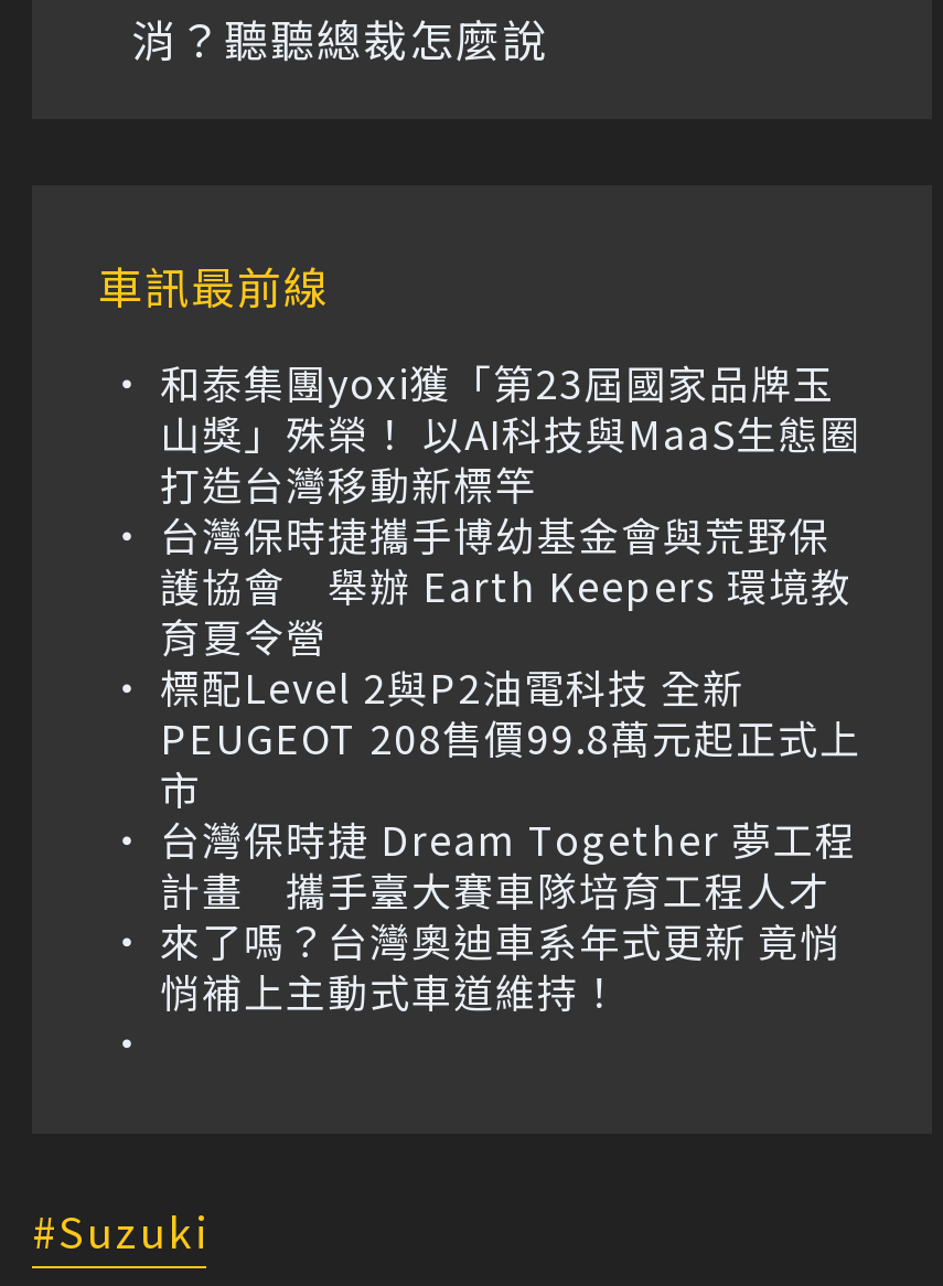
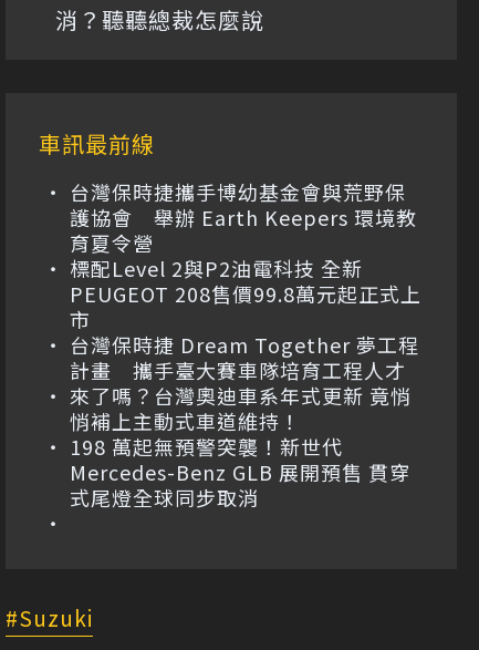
[160,352,861,511] 和泰集團yoxi獲「第23屆國家品牌玉 | 山獎」殊榮！ 以AI科技與MaaS生態圈 | 打造台灣移動新標竿 -> none
moved [160,504,861,1018] -> [70,177,421,435]: 台灣保時捷攜手博幼基金會與荒野保 | 護協會 舉辦 Earth Keepers 環境教 | 標配Level 2與P2油電科技 全新 | ... | 來了嗎？台灣奧迪車系年式更新 竟悄 | 悄補上主動式車道維持！
none -> [70,432,410,511] 198 萬起無預警突襲！新世代 | Mercedes-Benz GLB 展開預售 貫穿 | 式尾燈全球同步取消

